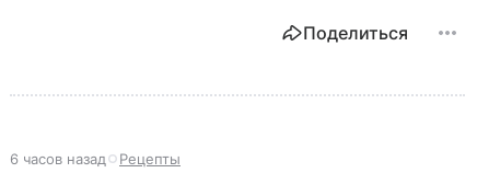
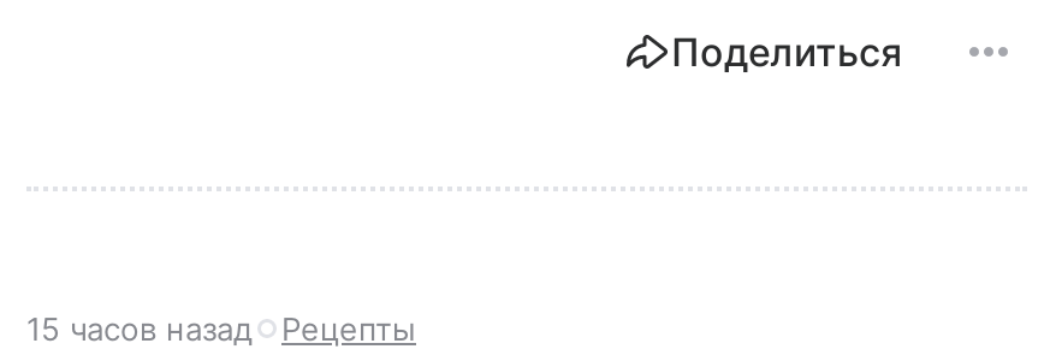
[10,150,181,167] 6 часов назад Рецепты -> [26,310,416,349] 15 часов назад Рецепты

